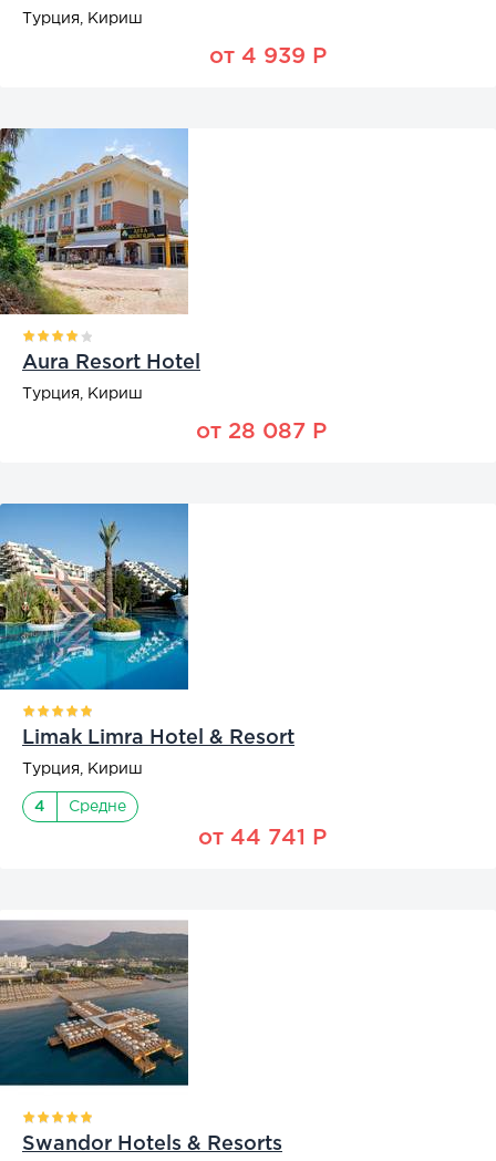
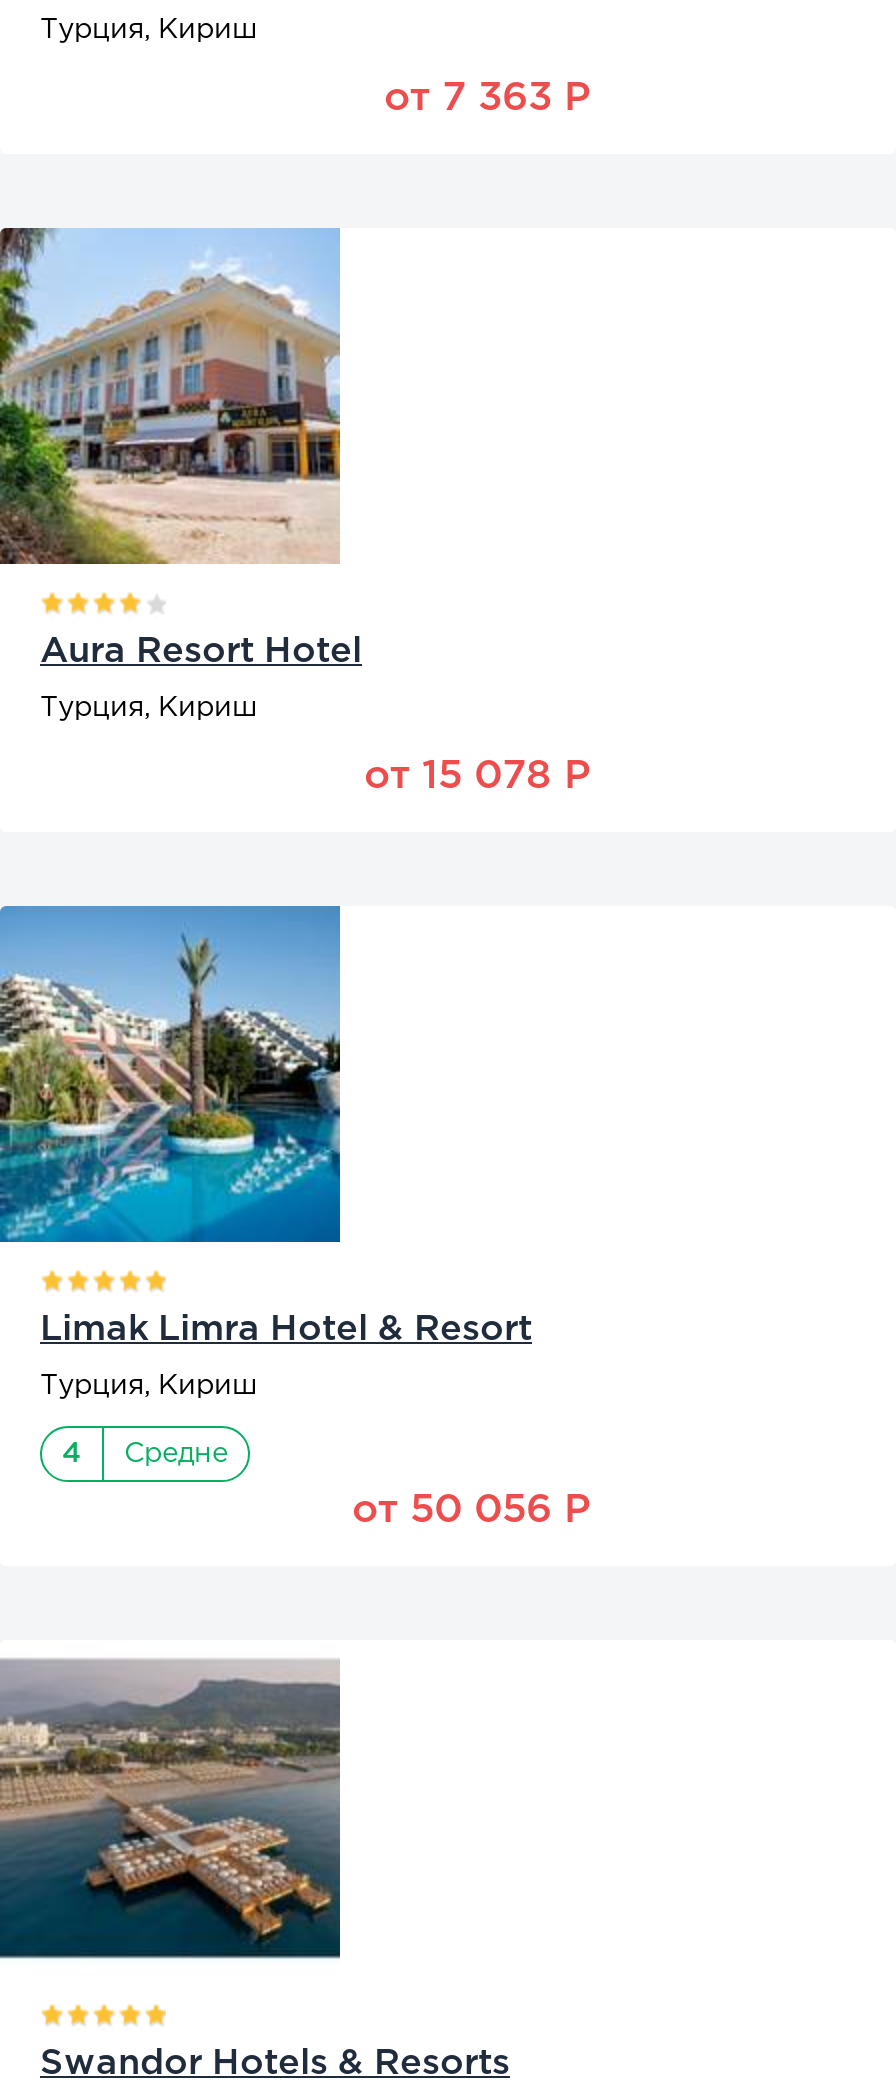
[209,47,327,67] от 4 939 Р -> [384,81,590,117] от 7 363 Р
[196,422,327,442] от 28 087 Р -> [364,759,590,795] от 15 078 Р
[198,828,327,848] от 44 741 Р -> [352,1493,590,1529] от 50 056 Р

